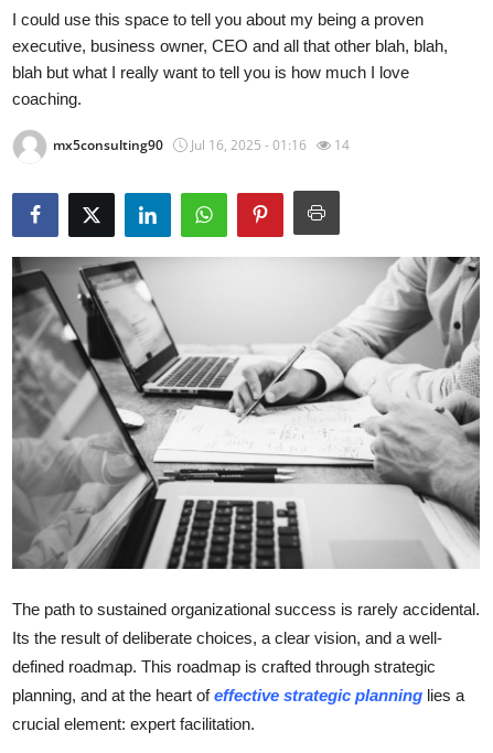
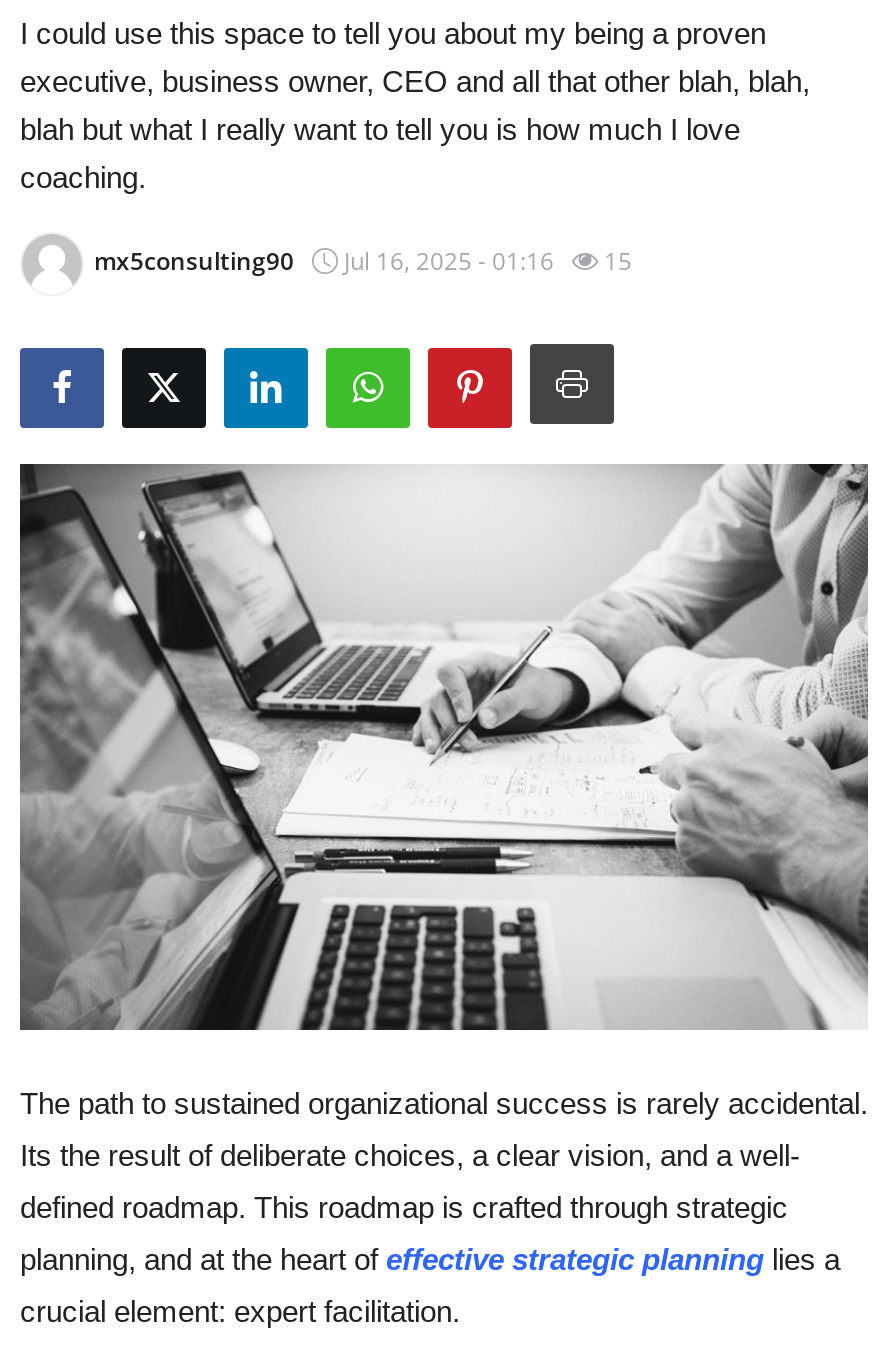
[53,136,350,155] mx5consulting90 Jul 16, 2025 - 01:16 14 -> [94,244,632,278] mx5consulting90 Jul 16, 2025 - 01:16 15

